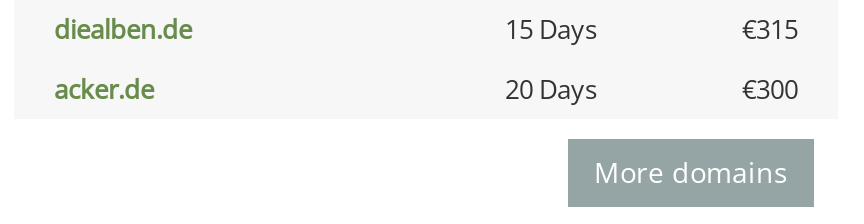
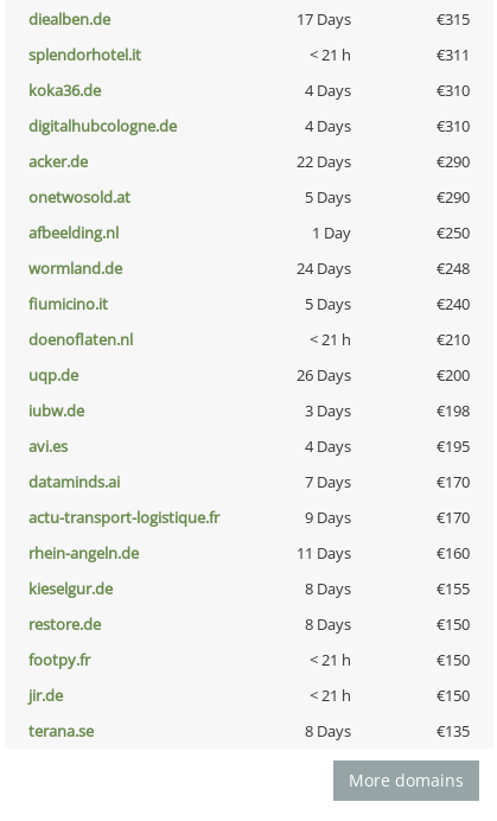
[505,11,597,47] 15 Days -> [296,8,351,30] 17 Days
none -> [28,44,470,136] splendorhotel.it | < 21 h | €311 | koka36.de | 4 Days | €310 | digitalhubcologne.de | 4 Days | €310
[505,71,798,107] 20 Days | €300 -> [28,151,470,742] 22 Days | €290 | onetwosold.at | 5 Days | €290 | afbeelding.nl | 1 Day | €250 | wormland.de | 24 Days | €248 | fiumicino.it | 5 Days | €240 | doenoflaten.nl | < 21 h | €210 | uqp.de | 26 Days | €200 | iubw.de | 3 Days | €198 | avi.es | 4 Days | €195 | dataminds.ai | 7 Days | €170 | actu-transport-logistique.fr | 9 Days | €170 | rhein-angeln.de | 11 Days | €160 | kieselgur.de | 8 Days | €155 | restore.de | 8 Days | €150 | footpy.fr | < 21 h | €150 | jir.de | < 21 h | €150 | terana.se | 8 Days | €135

